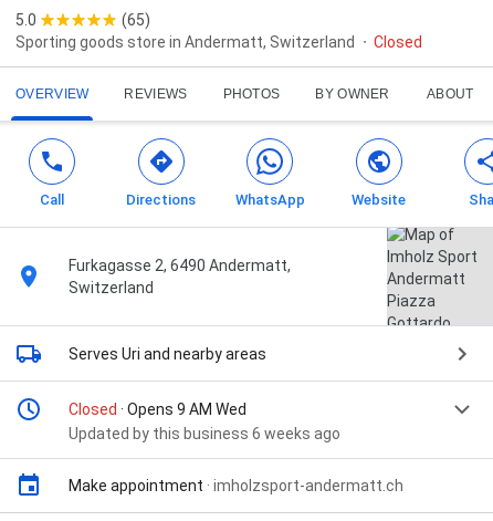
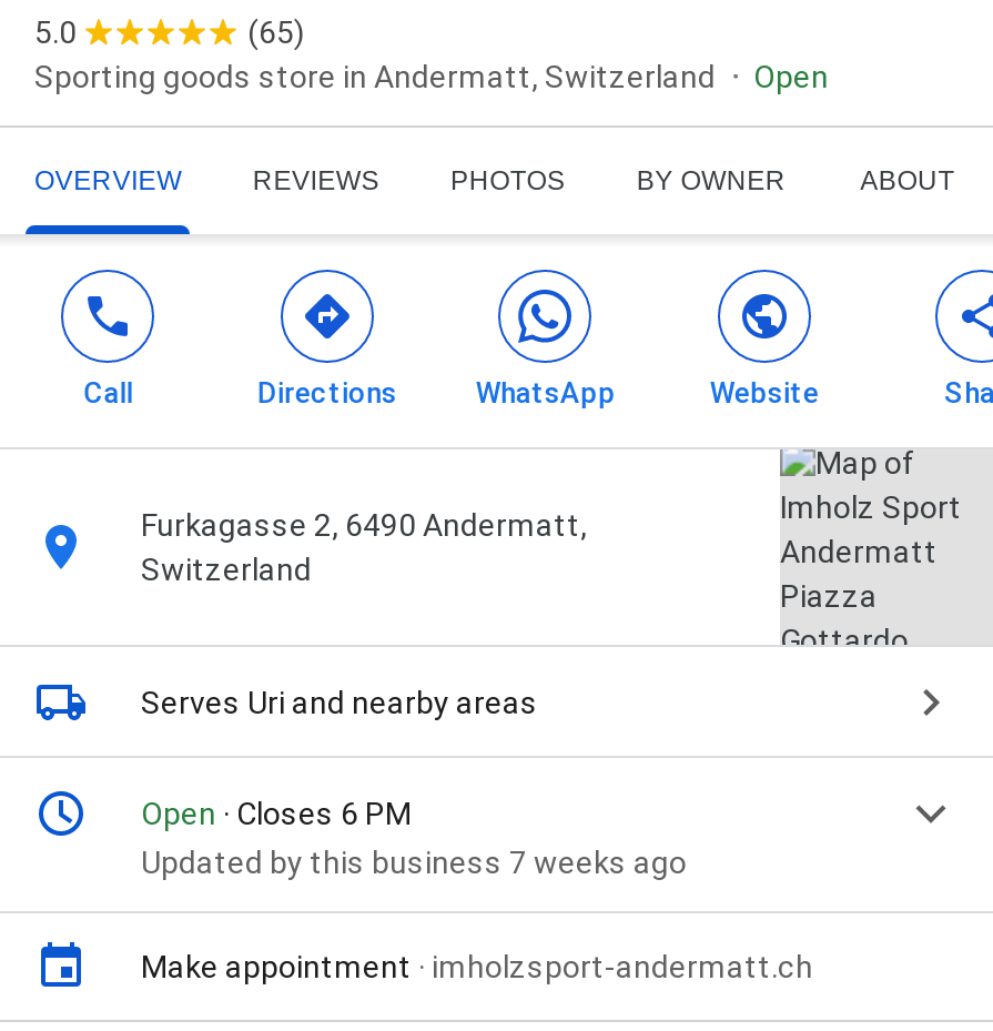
[374,33,422,51] Closed -> [753,59,829,95] Open
[69,401,340,443] Closed · Opens 9 AM Wed | Updated by this business 6 weeks ago -> [141,796,687,881] Open · Closes 6 PM | Updated by this business 7 weeks ago

